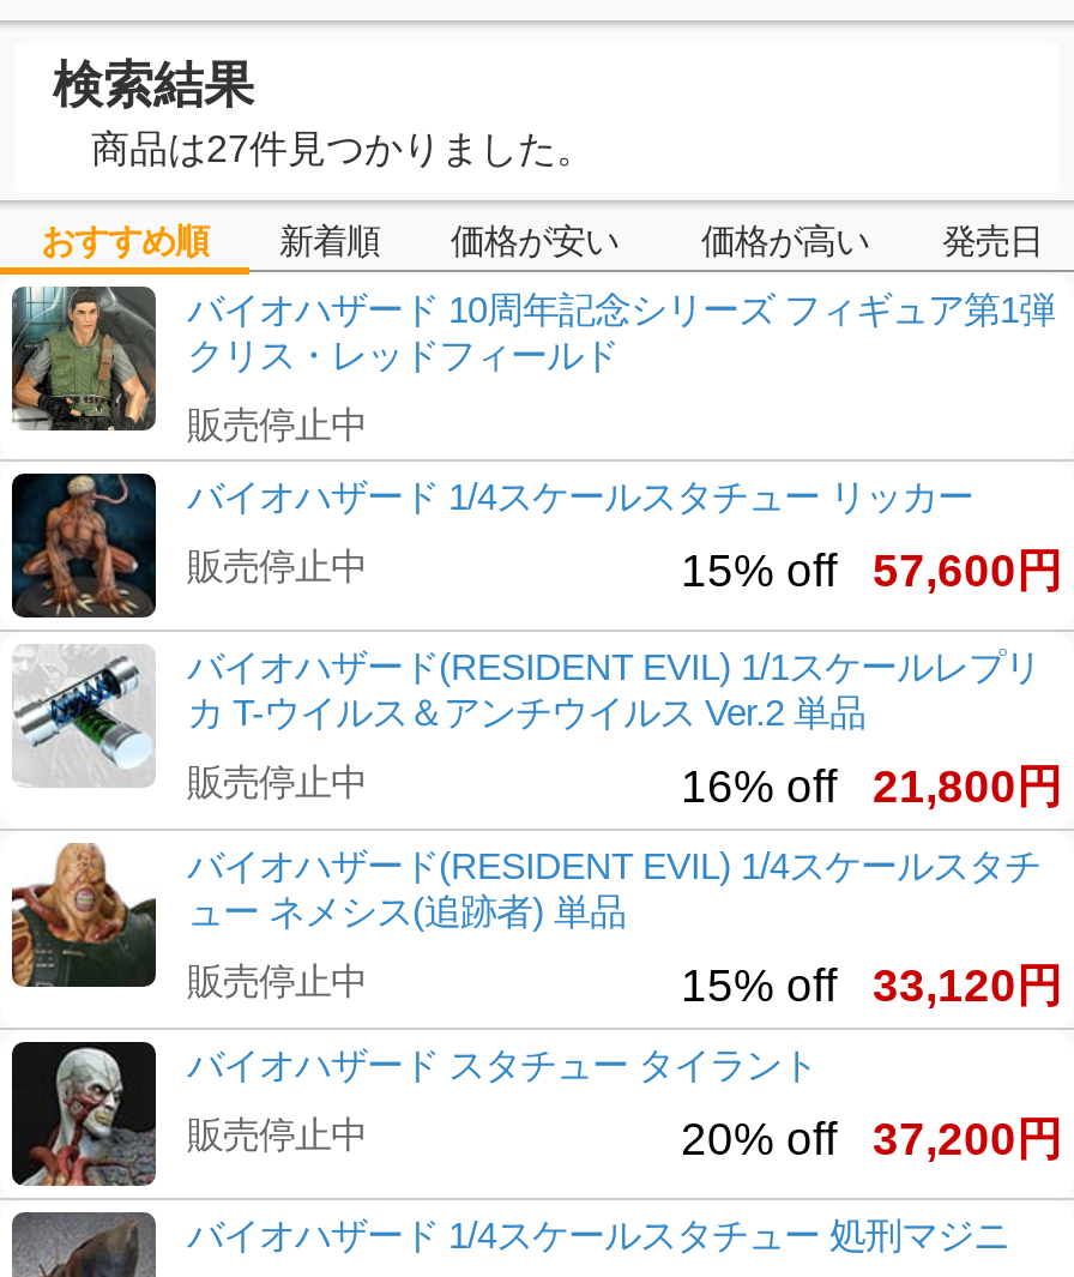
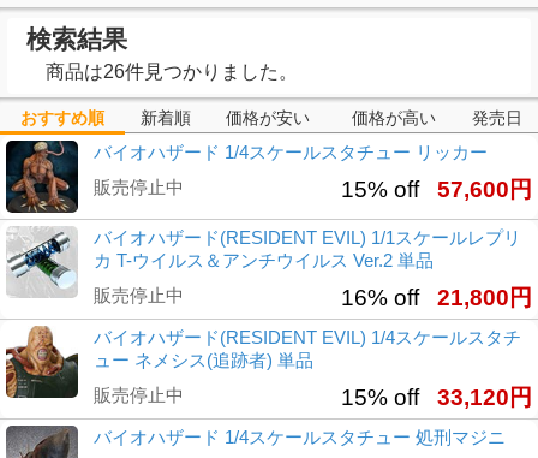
[91,128,595,169] 商品は27件見つかりました。 -> [46,61,298,82] 商品は26件見つかりました。
[10,284,1055,444] [image] | バイオハザード 10周年記念シリーズ フィギュア第1弾 | クリス・レッドフィールド | 販売停止中 -> none
[12,1044,1062,1188] [image] | バイオハザード スタチュー タイラント | 販売停止中 | 20% off 37,200円 -> none

